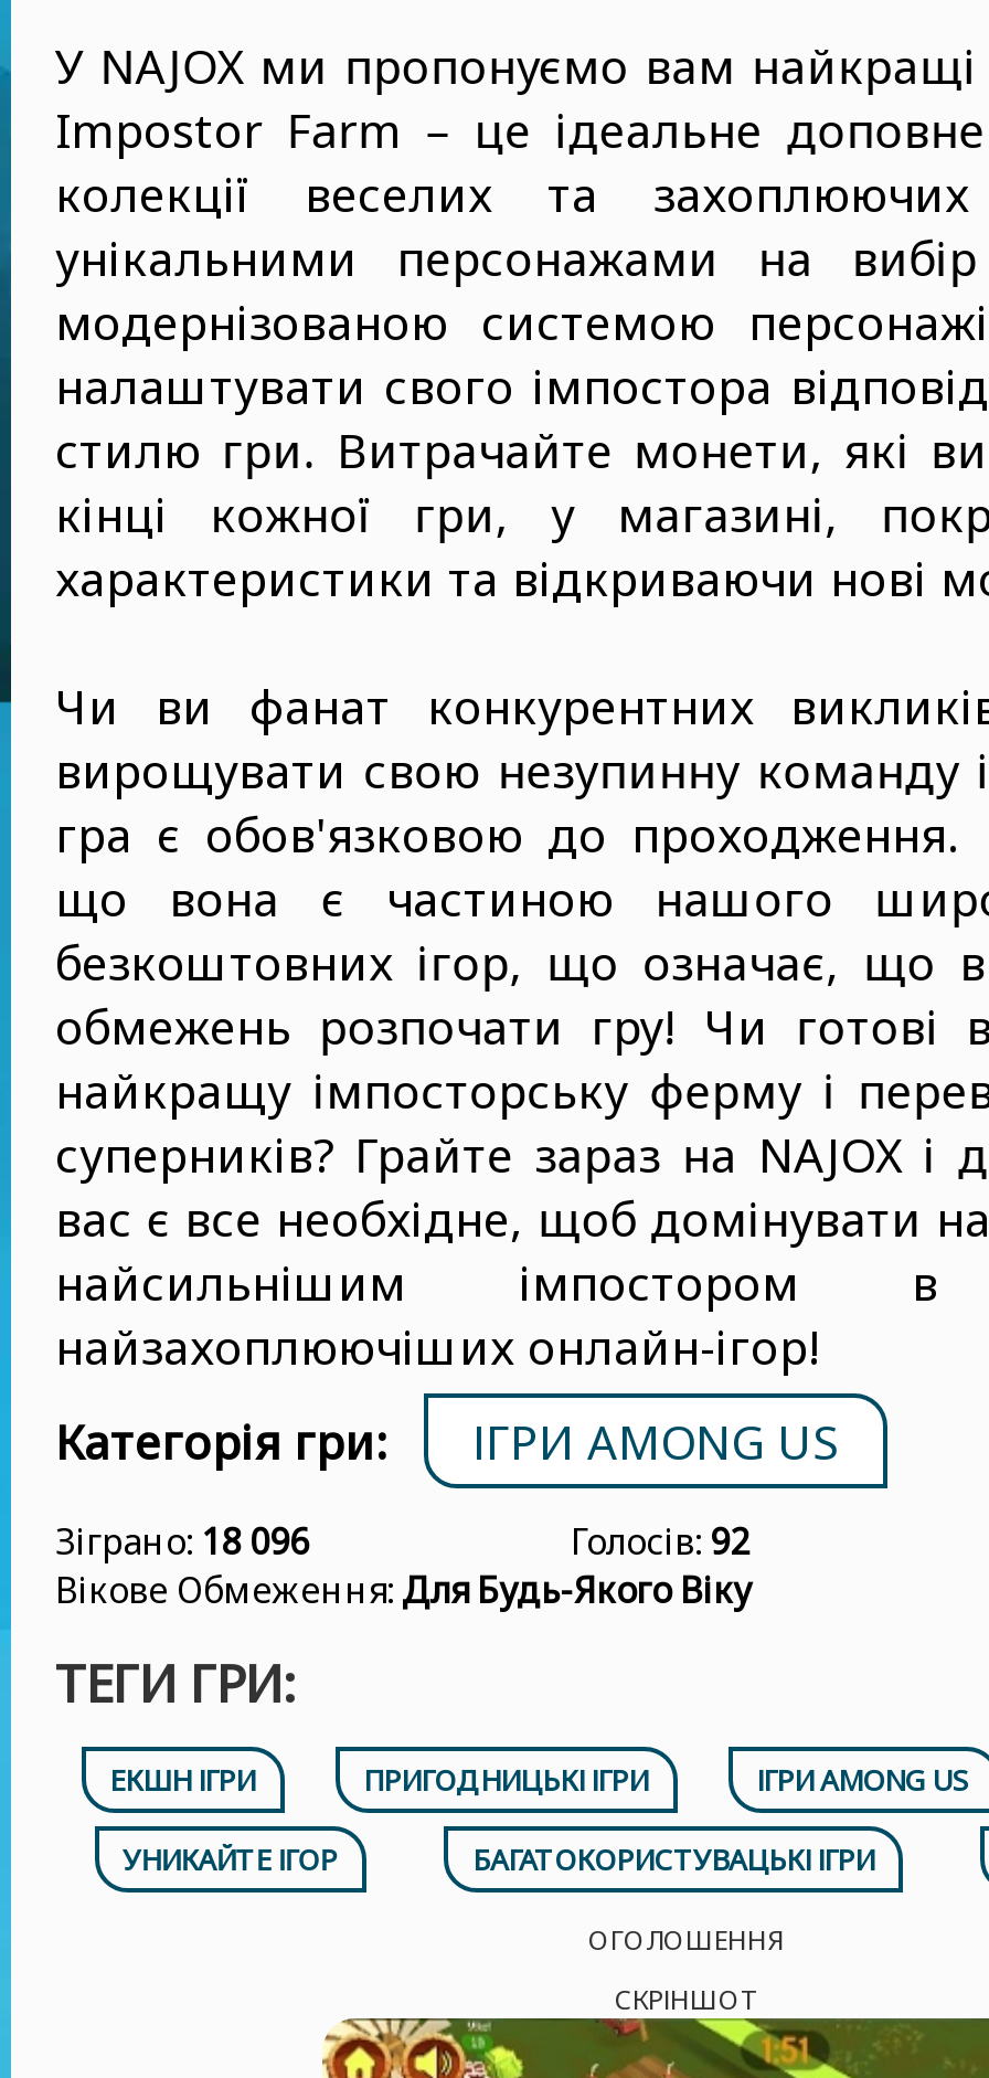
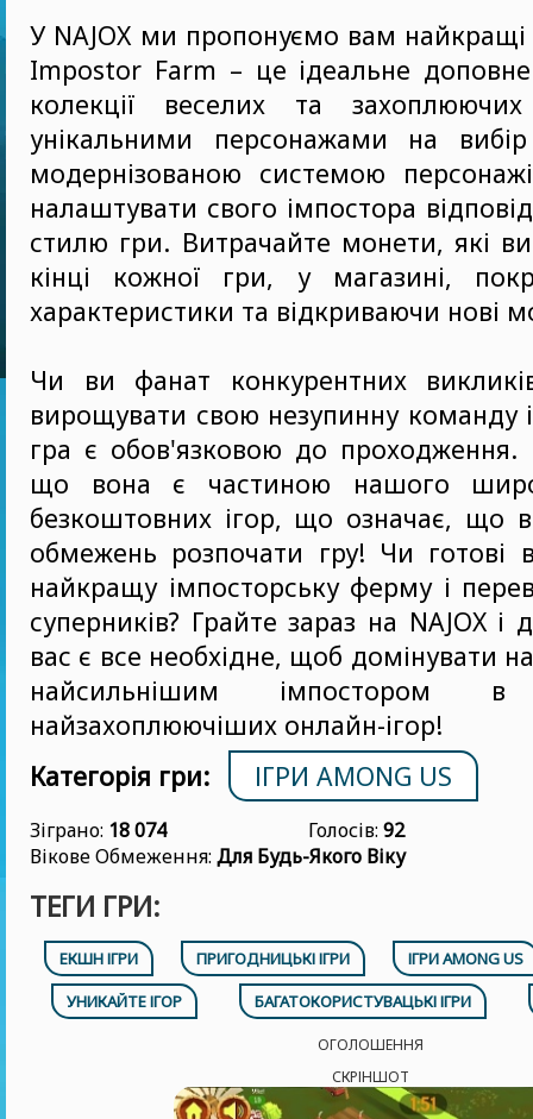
[55,1517,309,1566] Зіграно: 18 096 -> [30,817,167,843] Зіграно: 18 074

